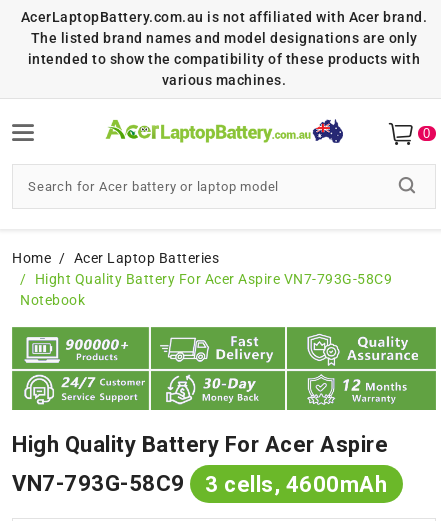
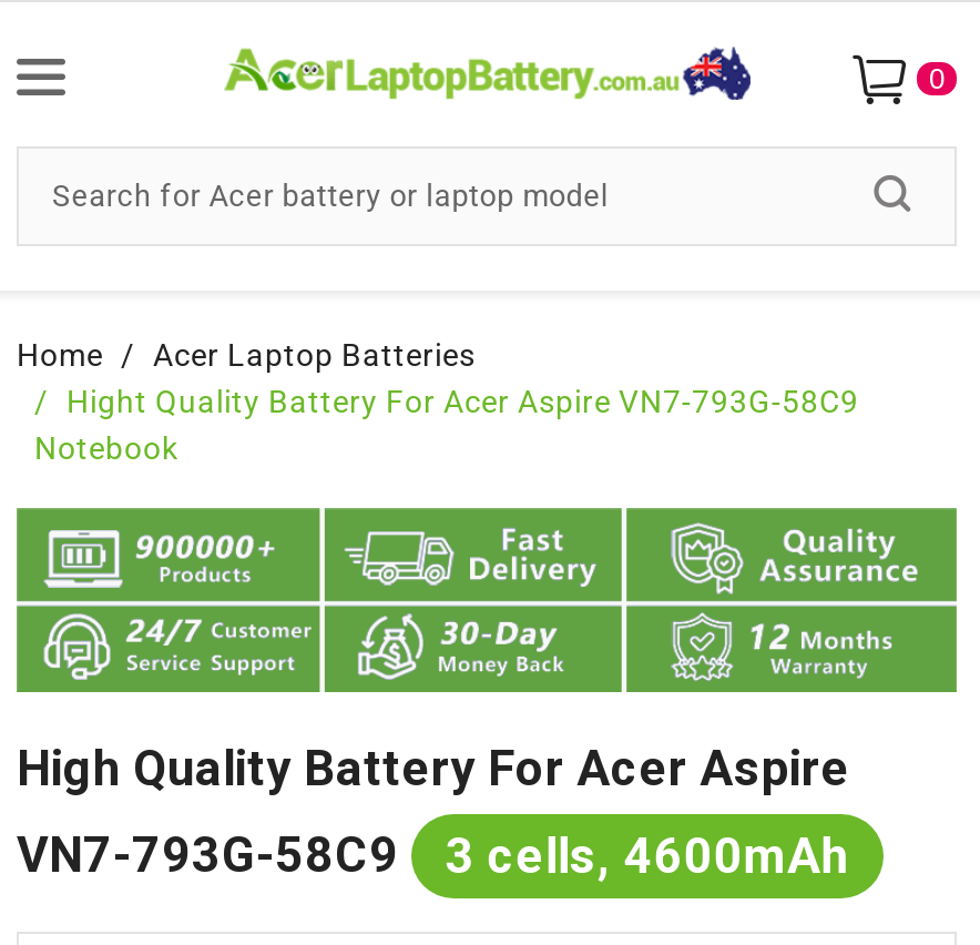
[21,9,427,88] AcerLaptopBattery.com.au is not affiliated with Acer brand. | The listed brand names and model designations are only | intended to show the compatibility of these products with | various machines. -> none

